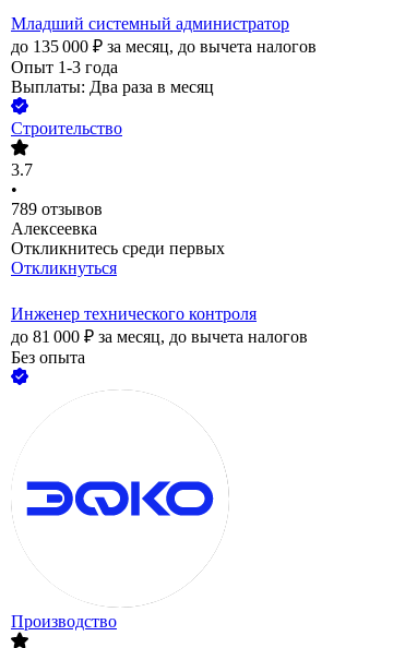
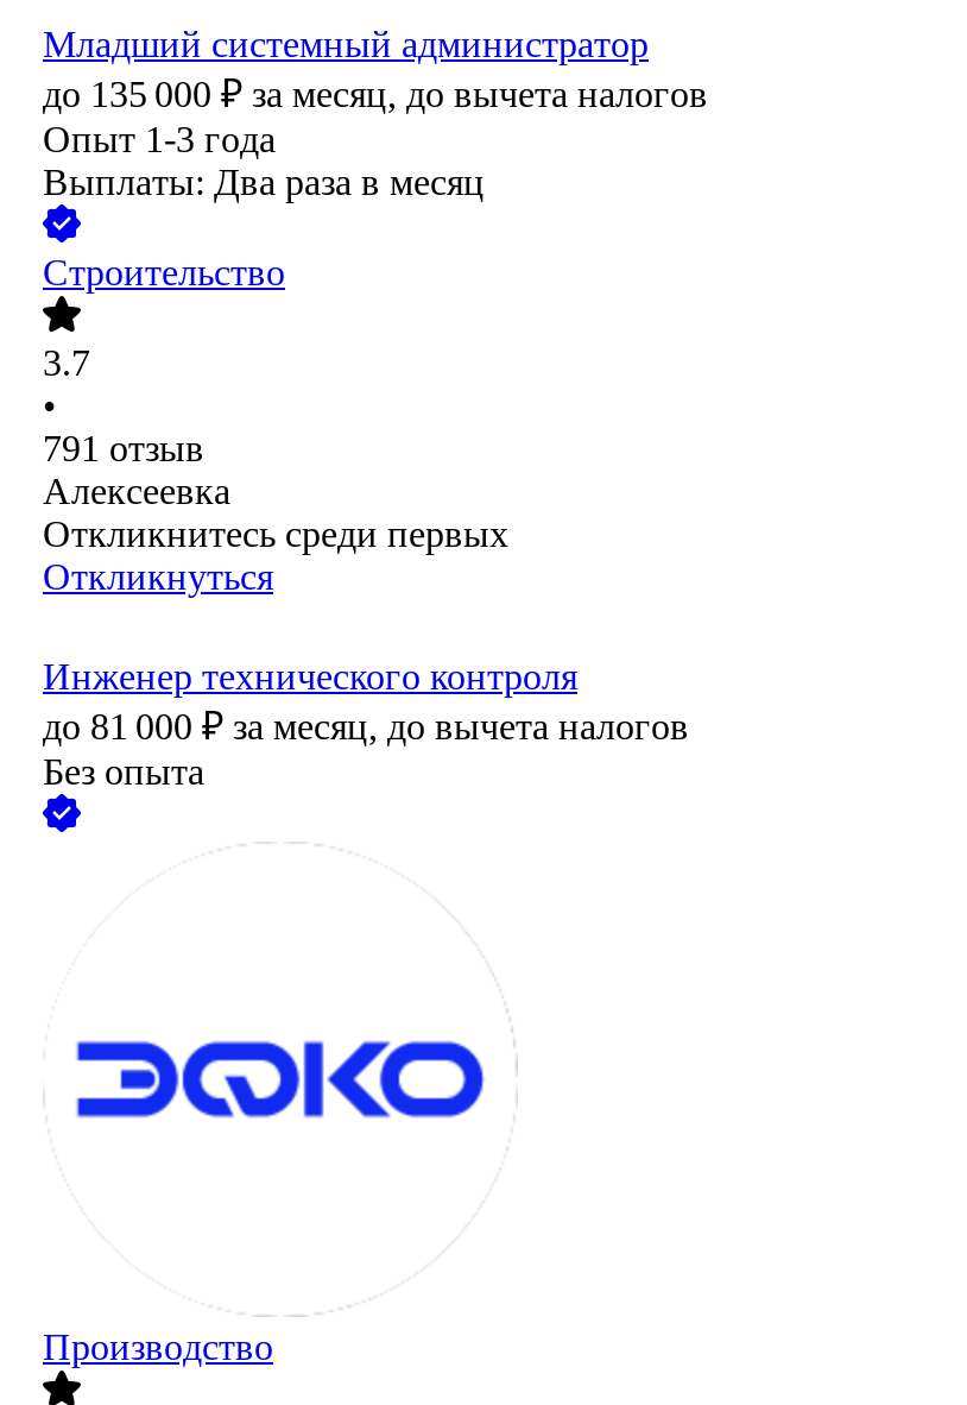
[11,200,103,219] 789 отзывов -> [43,429,204,469] 791 отзыв

